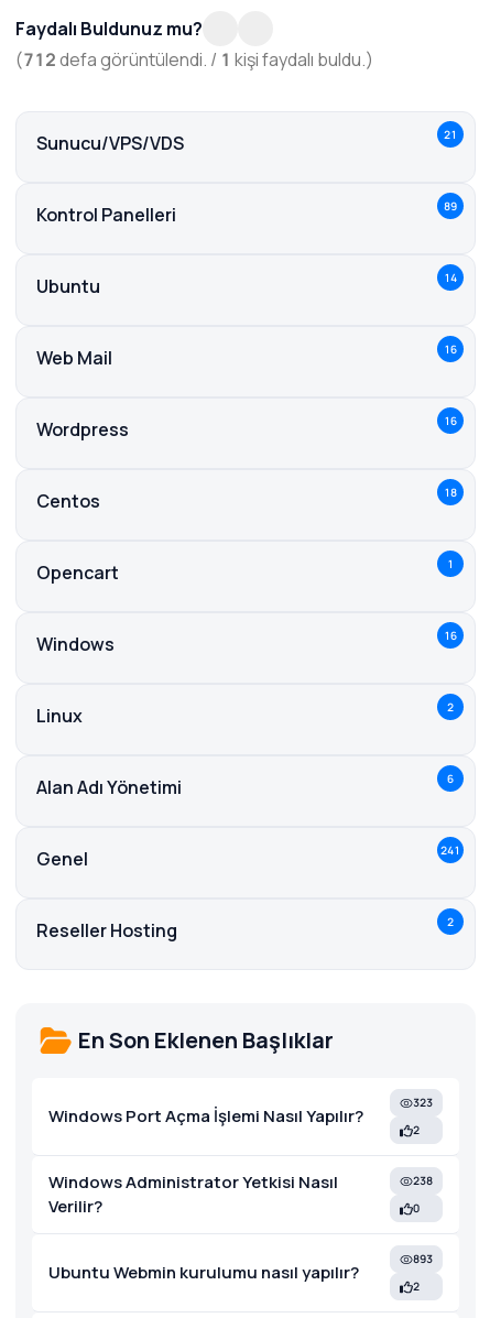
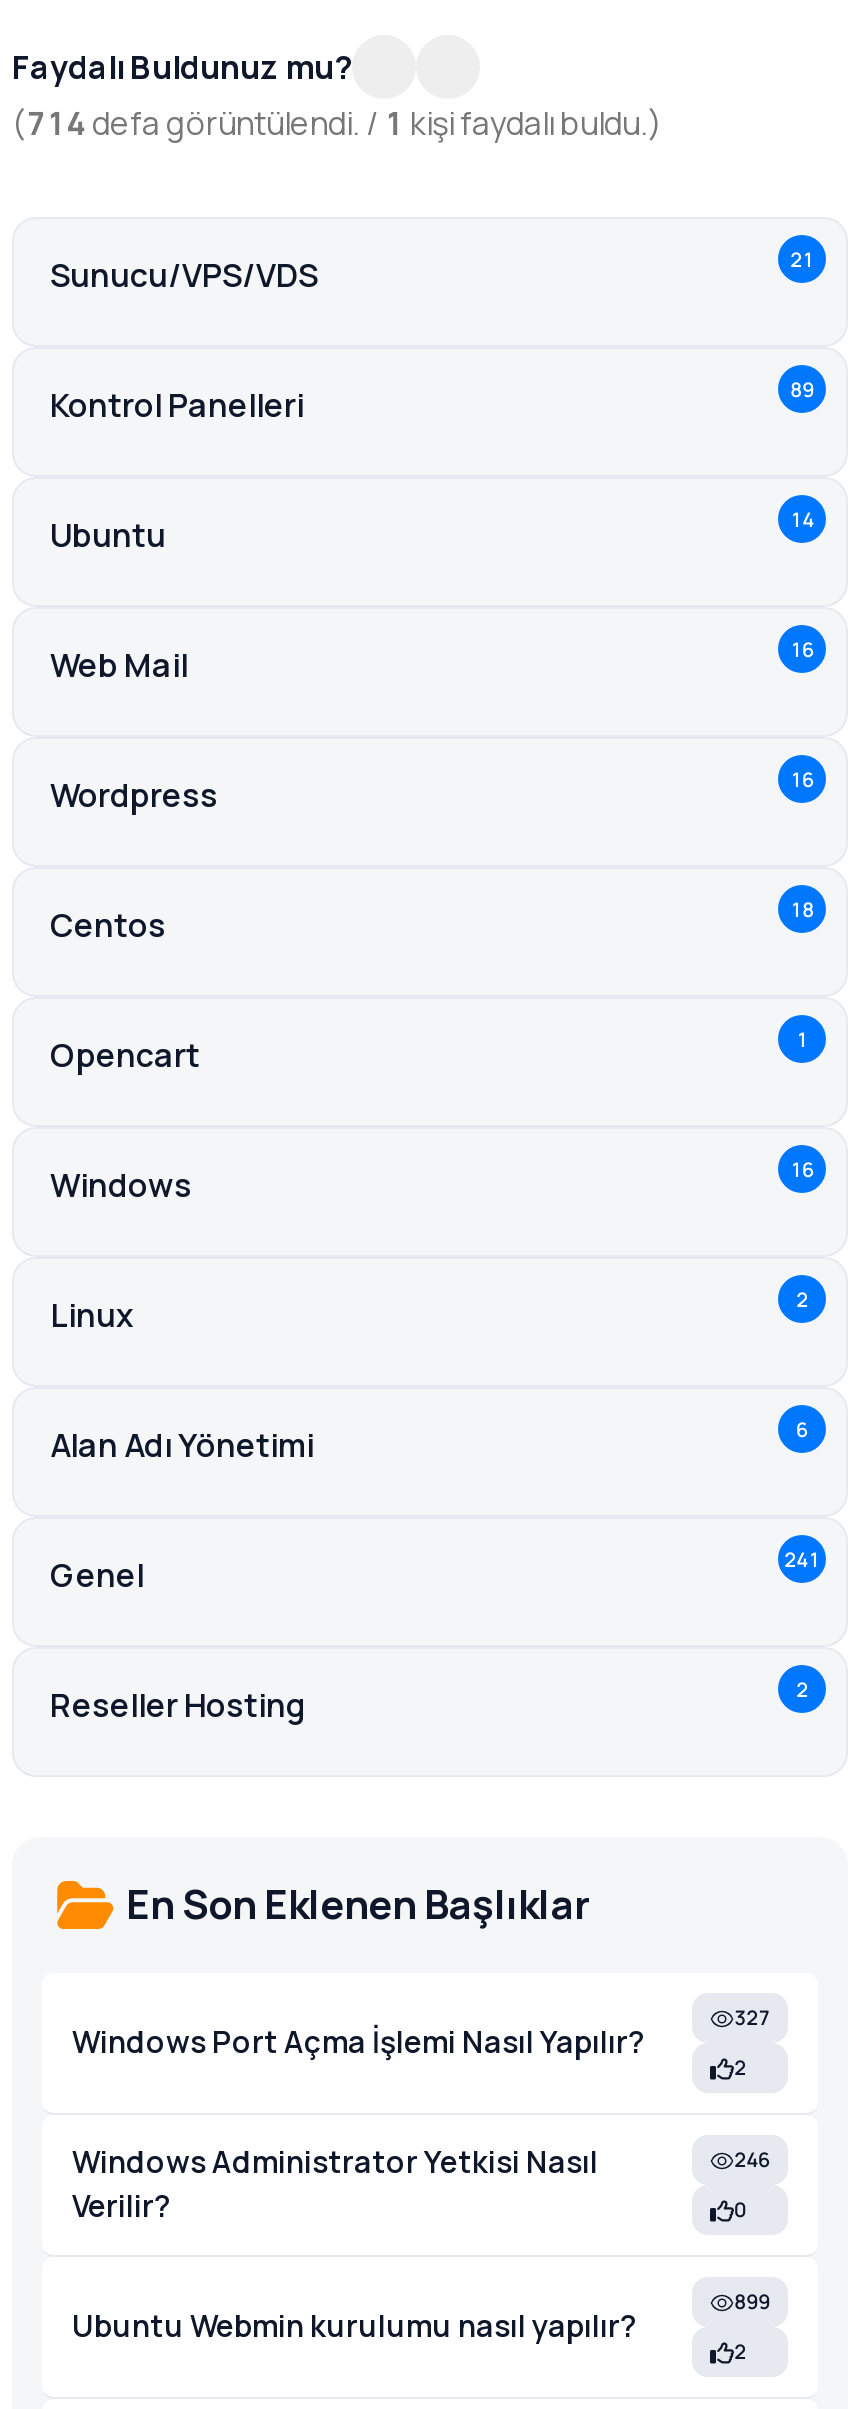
[15,48,373,72] (712 defa görüntülendi. / 1 kişi faydalı buldu.) -> [12,102,662,146] (714 defa görüntülendi. / 1 kişi faydalı buldu.)
[413,1095,433,1110] 323 -> [734,2004,770,2032] 327
[413,1173,433,1189] 238 -> [734,2146,770,2174] 246
[413,1251,433,1267] 893 -> [734,2288,770,2316] 899

